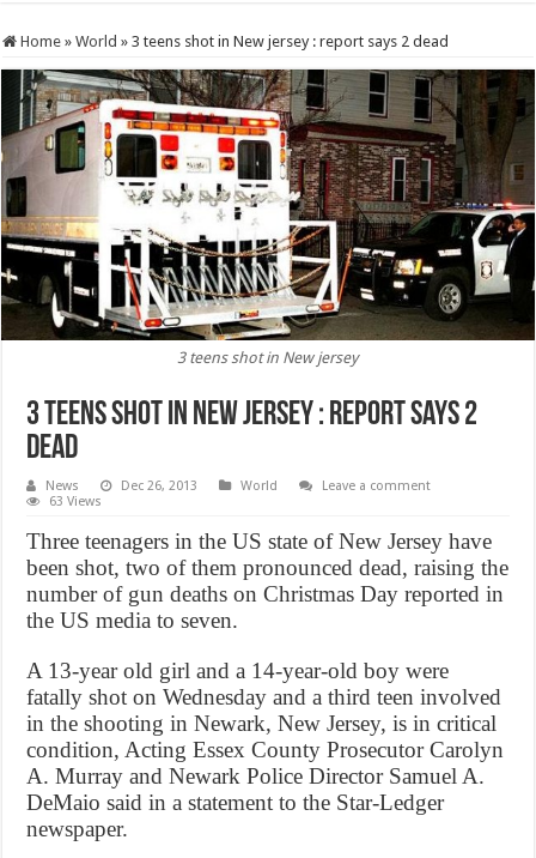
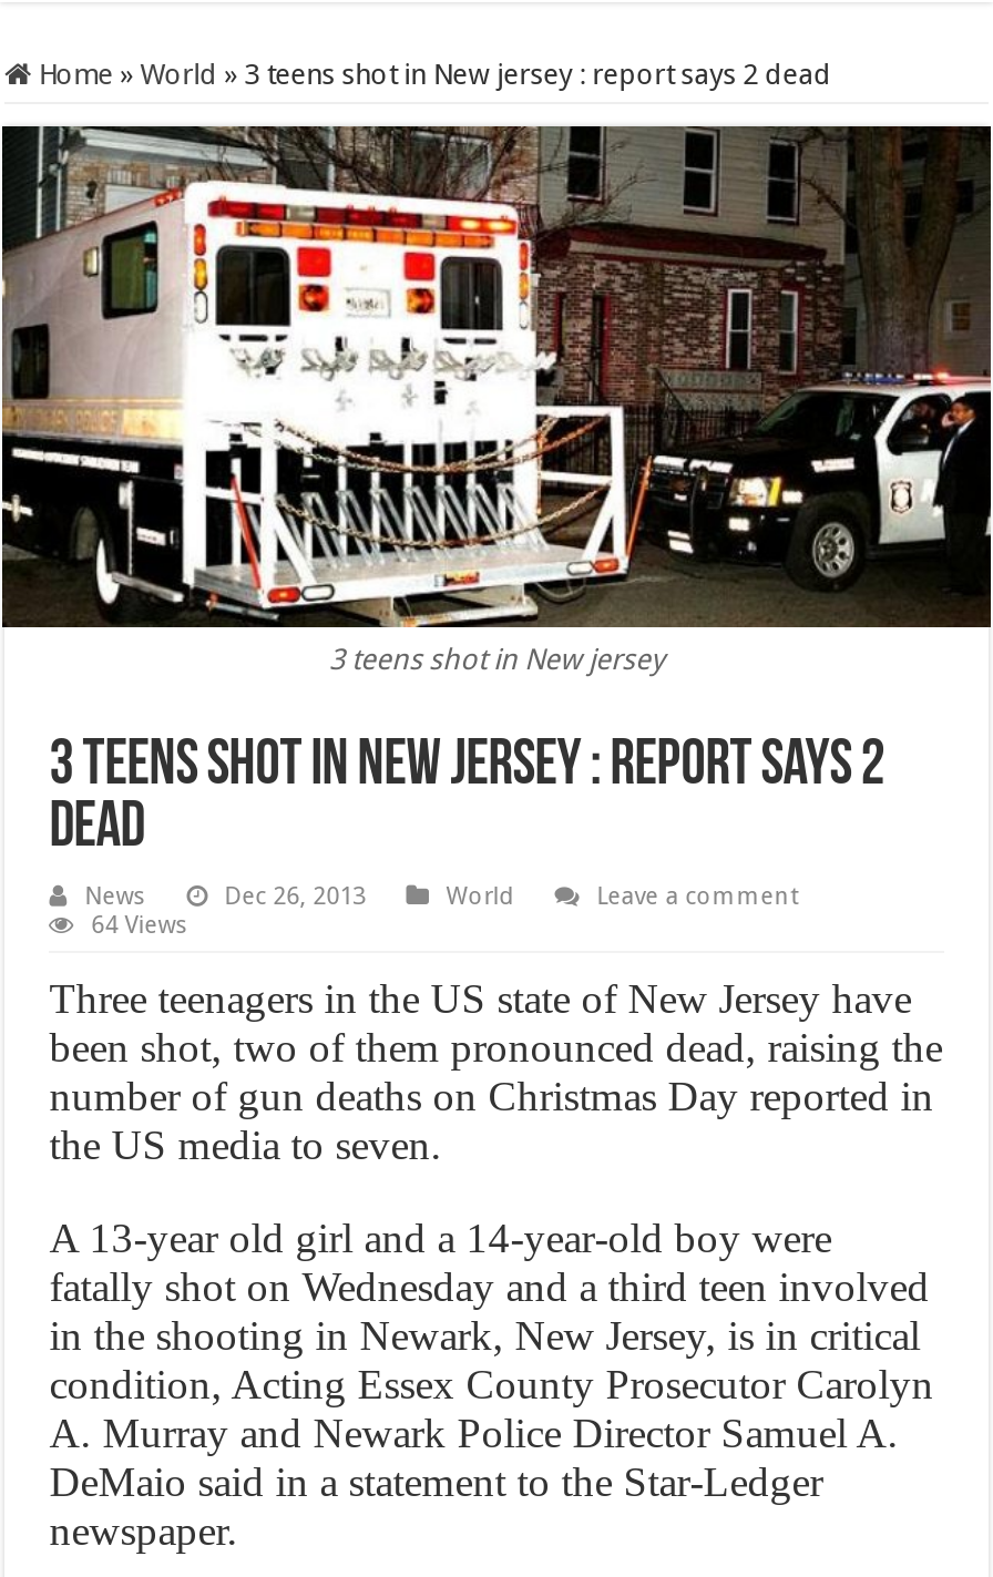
[49,494,102,510] 63 Views -> [91,911,189,940] 64 Views

